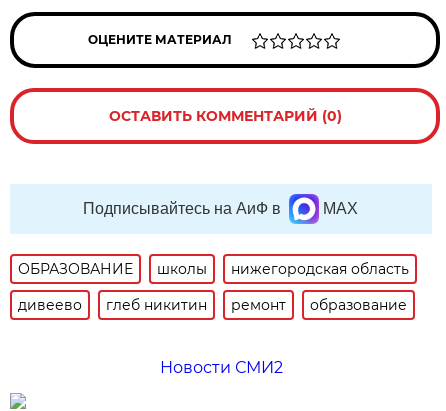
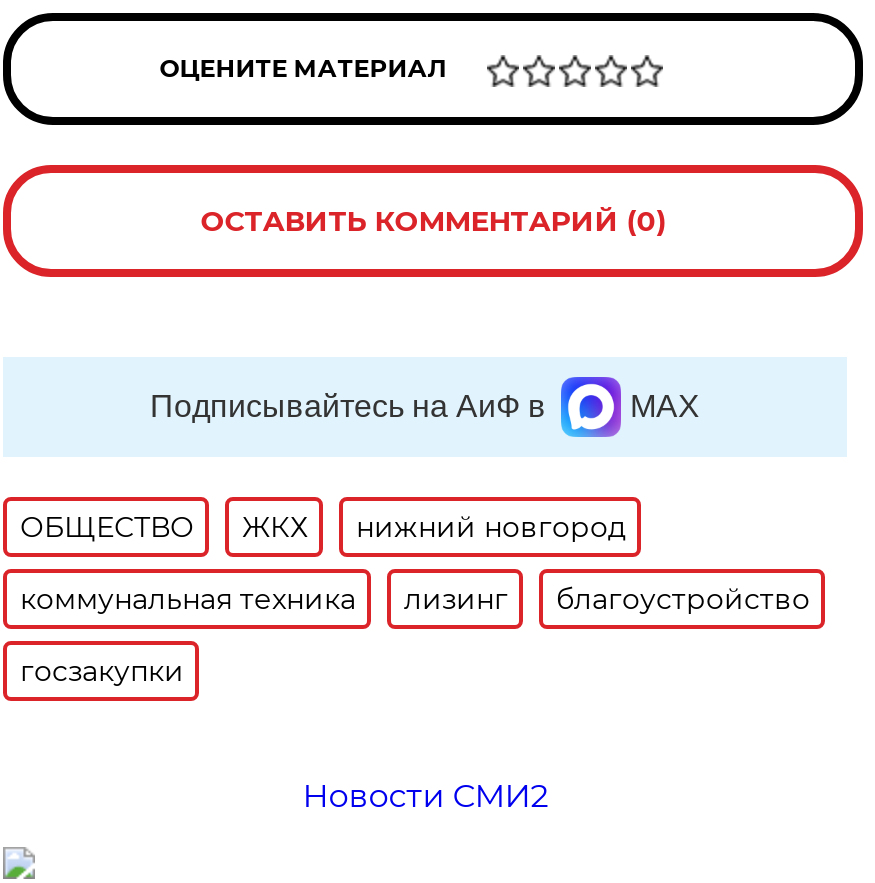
[18,260,409,314] ОБРАЗОВАНИЕ | школы | нижегородская область | дивеево | глеб никитин | ремонт | образование -> [20,509,810,689] ОБЩЕСТВО | ЖКХ | нижний новгород | коммунальная техника | лизинг | благоустройство | госзакупки

